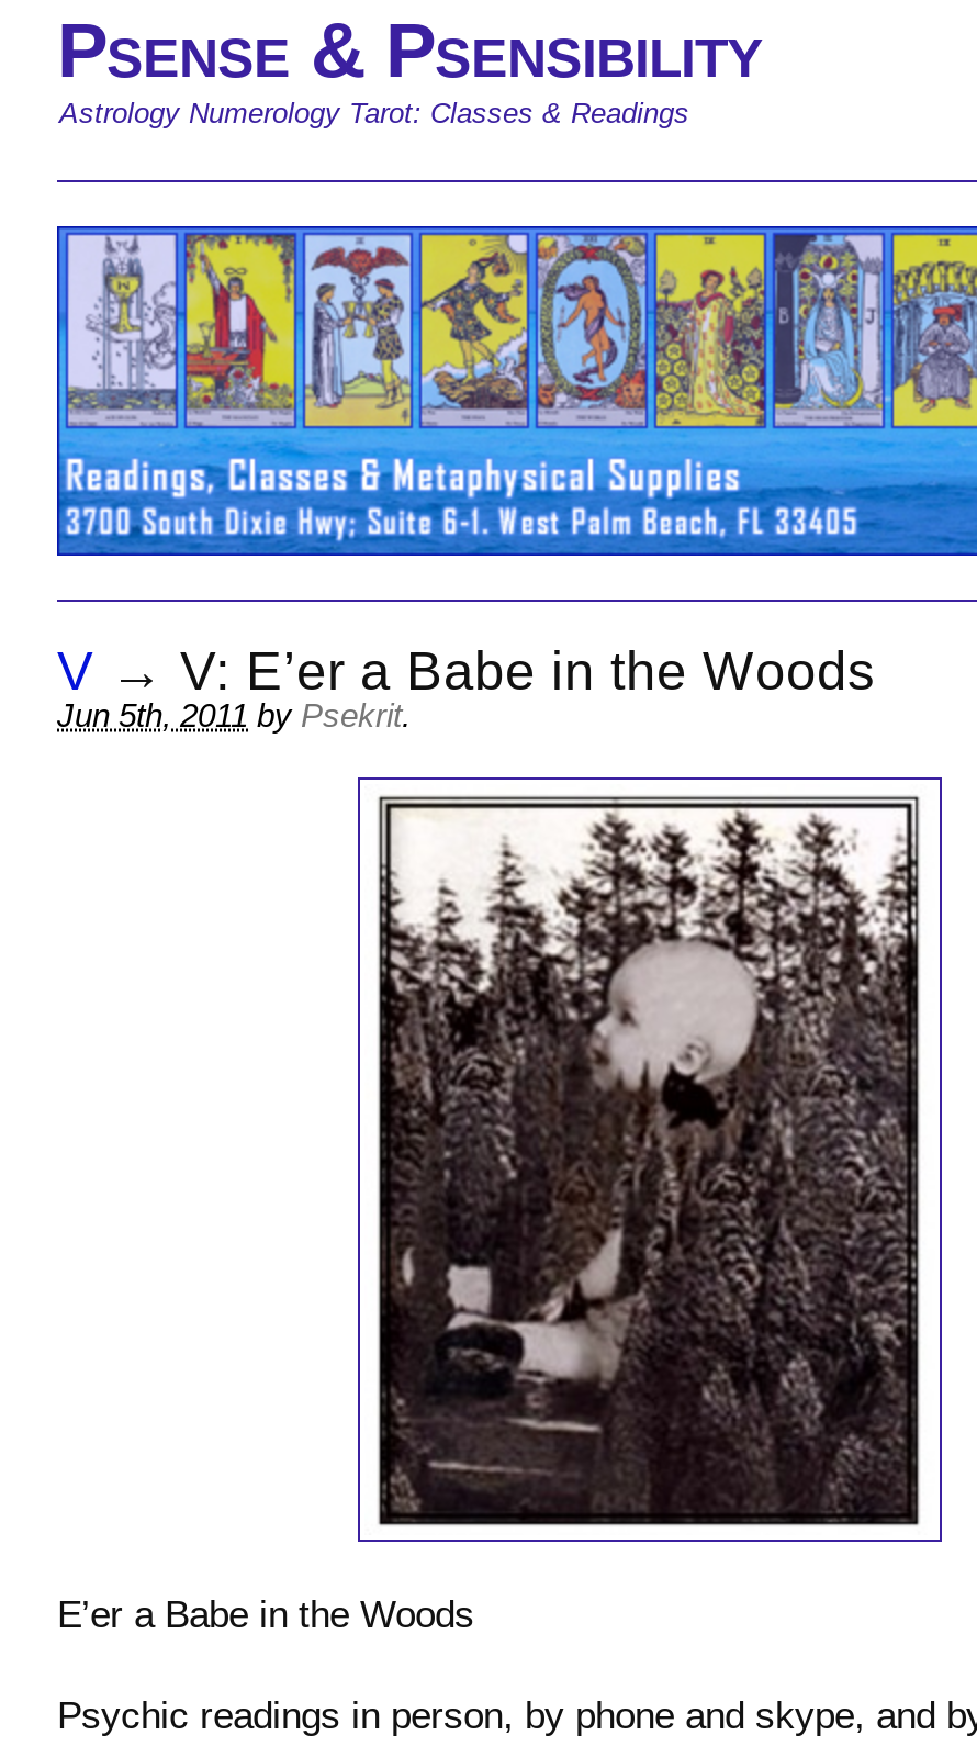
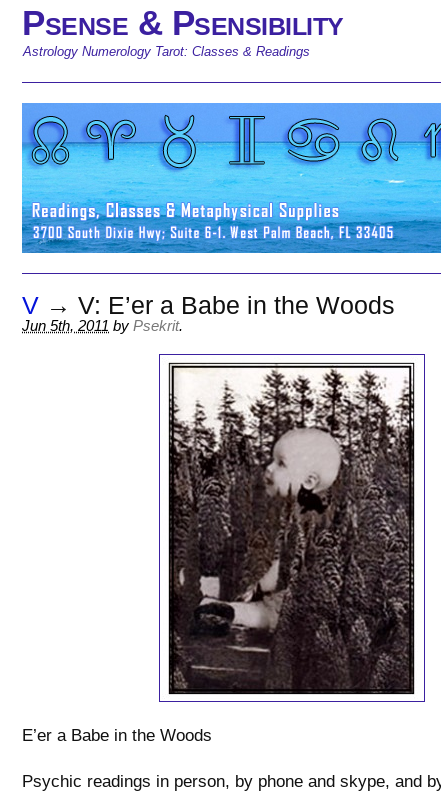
[55,224,970,558] [image] -> [21,102,438,254] [image]

